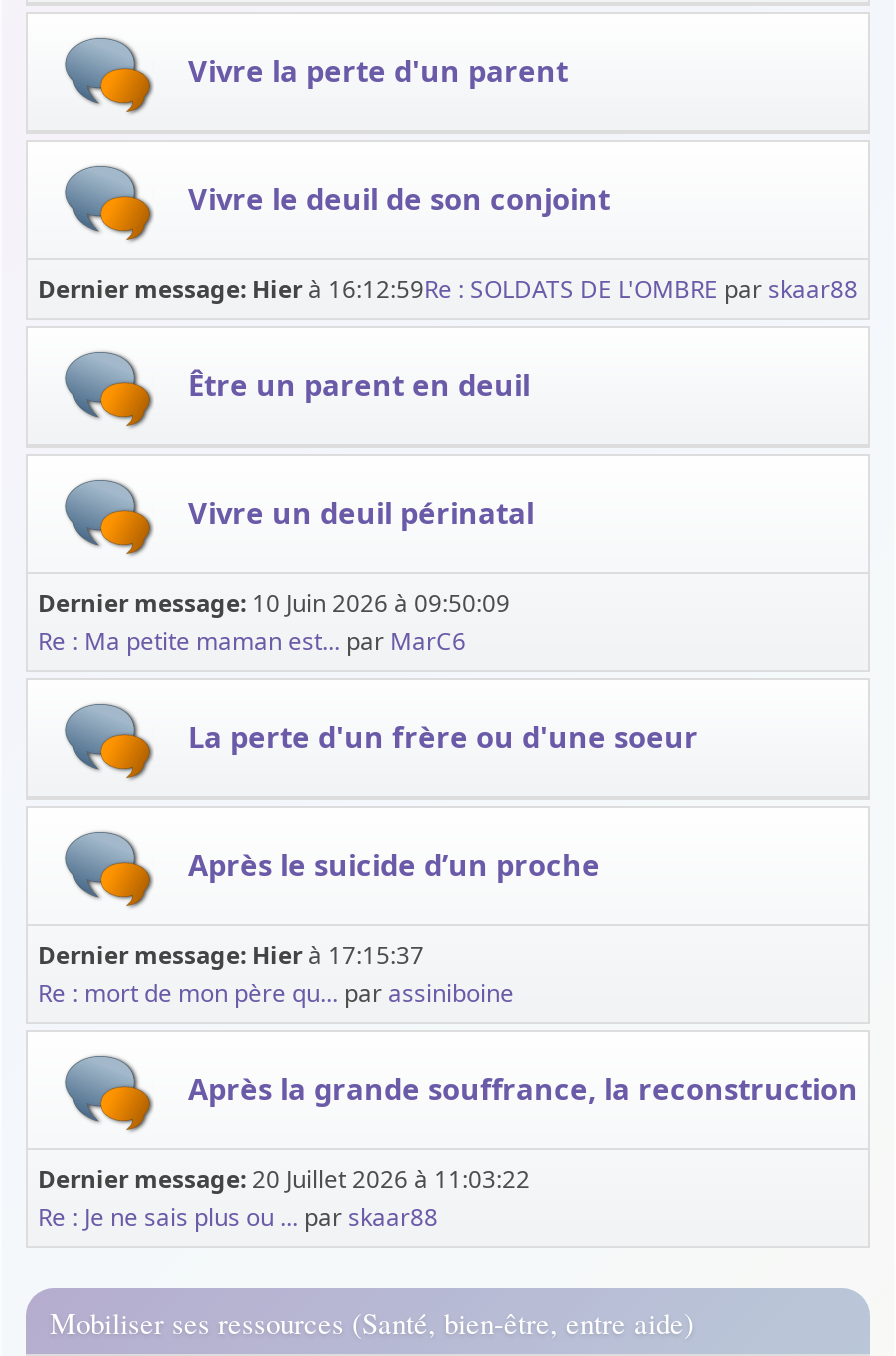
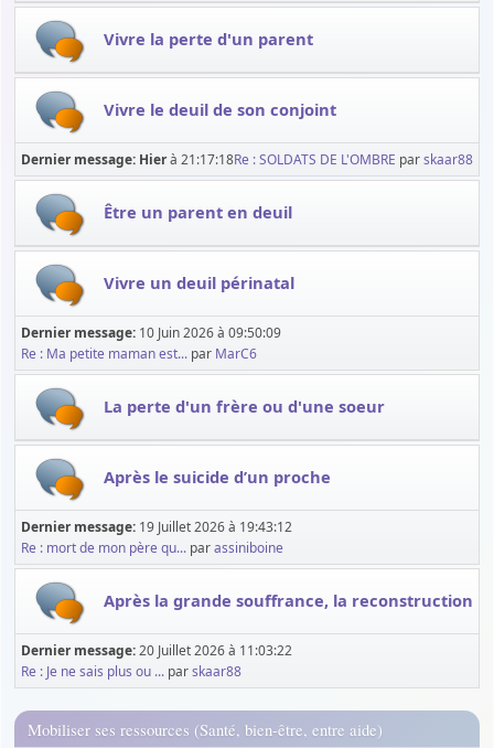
[38,272,858,306] Dernier message: Hier à 16:12:59Re : SOLDATS DE L'OMBRE par skaar88 -> [21,150,473,169] Dernier message: Hier à 21:17:18Re : SOLDATS DE L'OMBRE par skaar88
[38,938,424,972] Dernier message: Hier à 17:15:37 -> [21,517,292,536] Dernier message: 19 Juillet 2026 à 19:43:12

